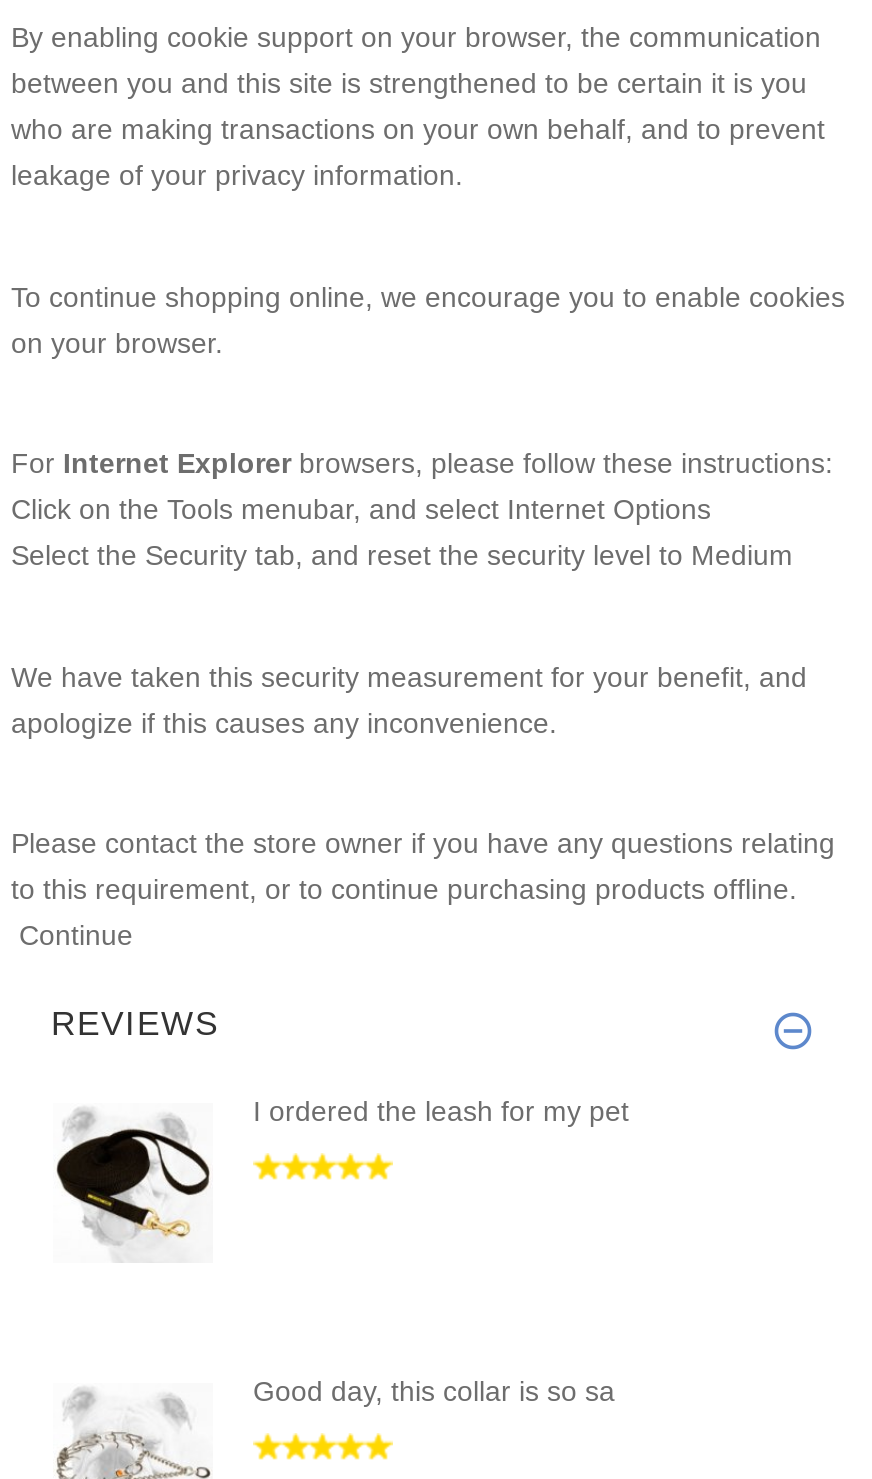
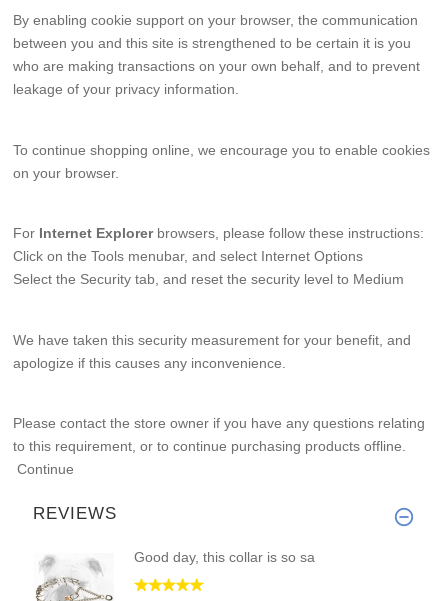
[253,1095,629,1127] I ordered the leash for my pet -> none
[55,1127,211,1263] [image] -> none

